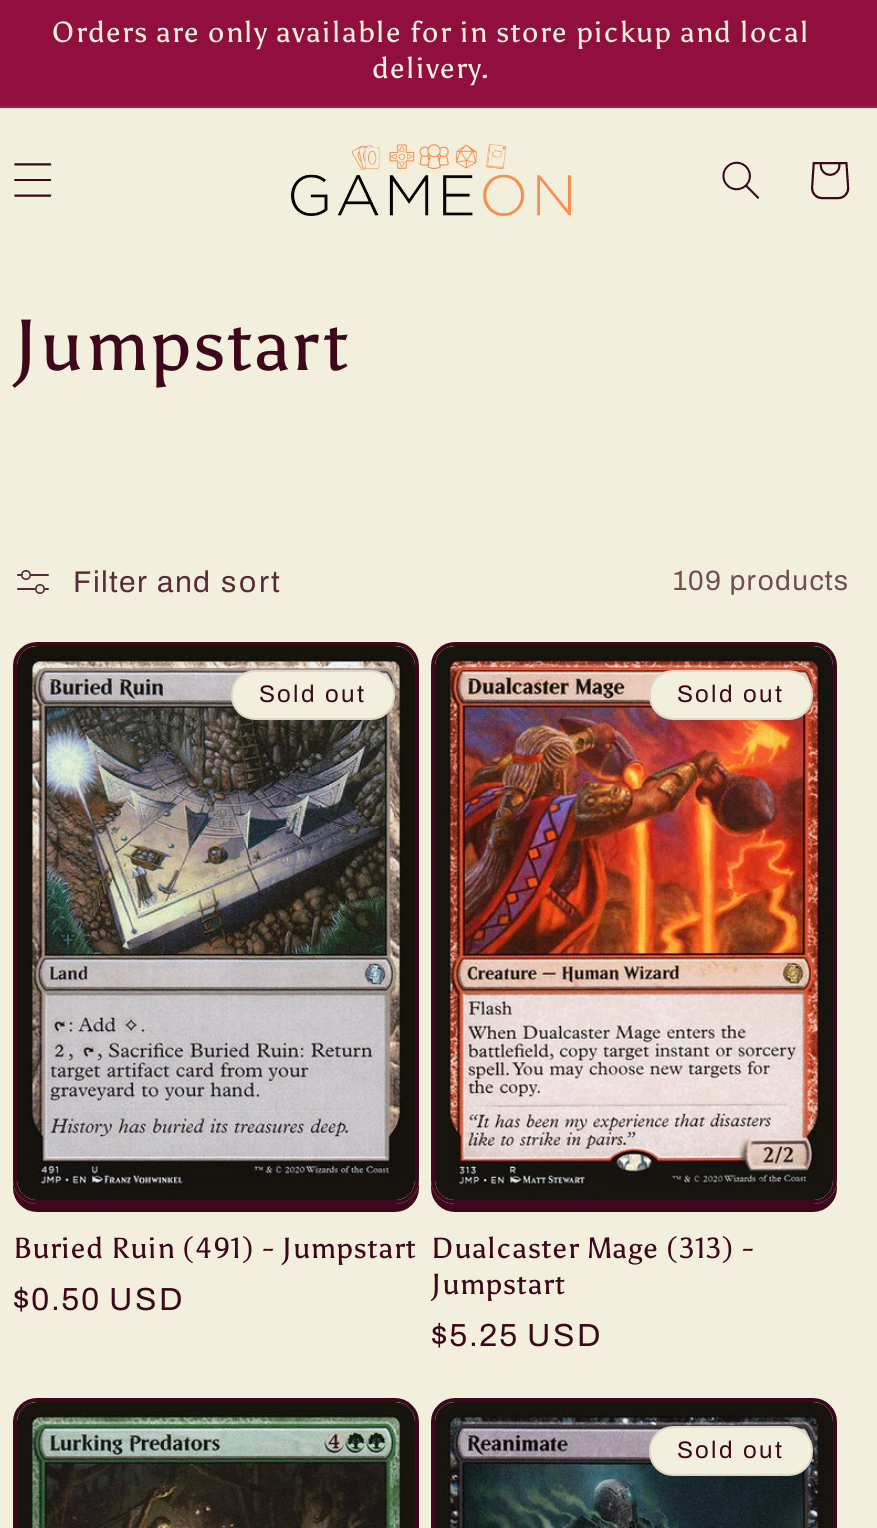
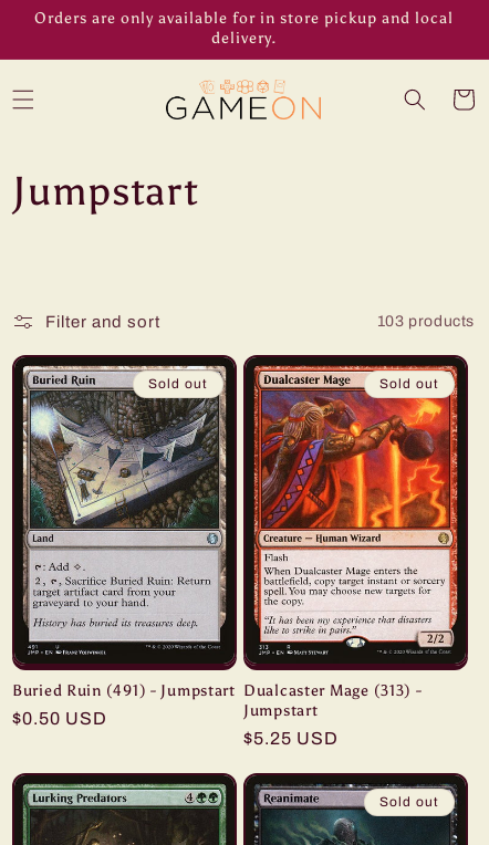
[673,566,849,596] 109 products -> [377,313,475,330] 103 products

